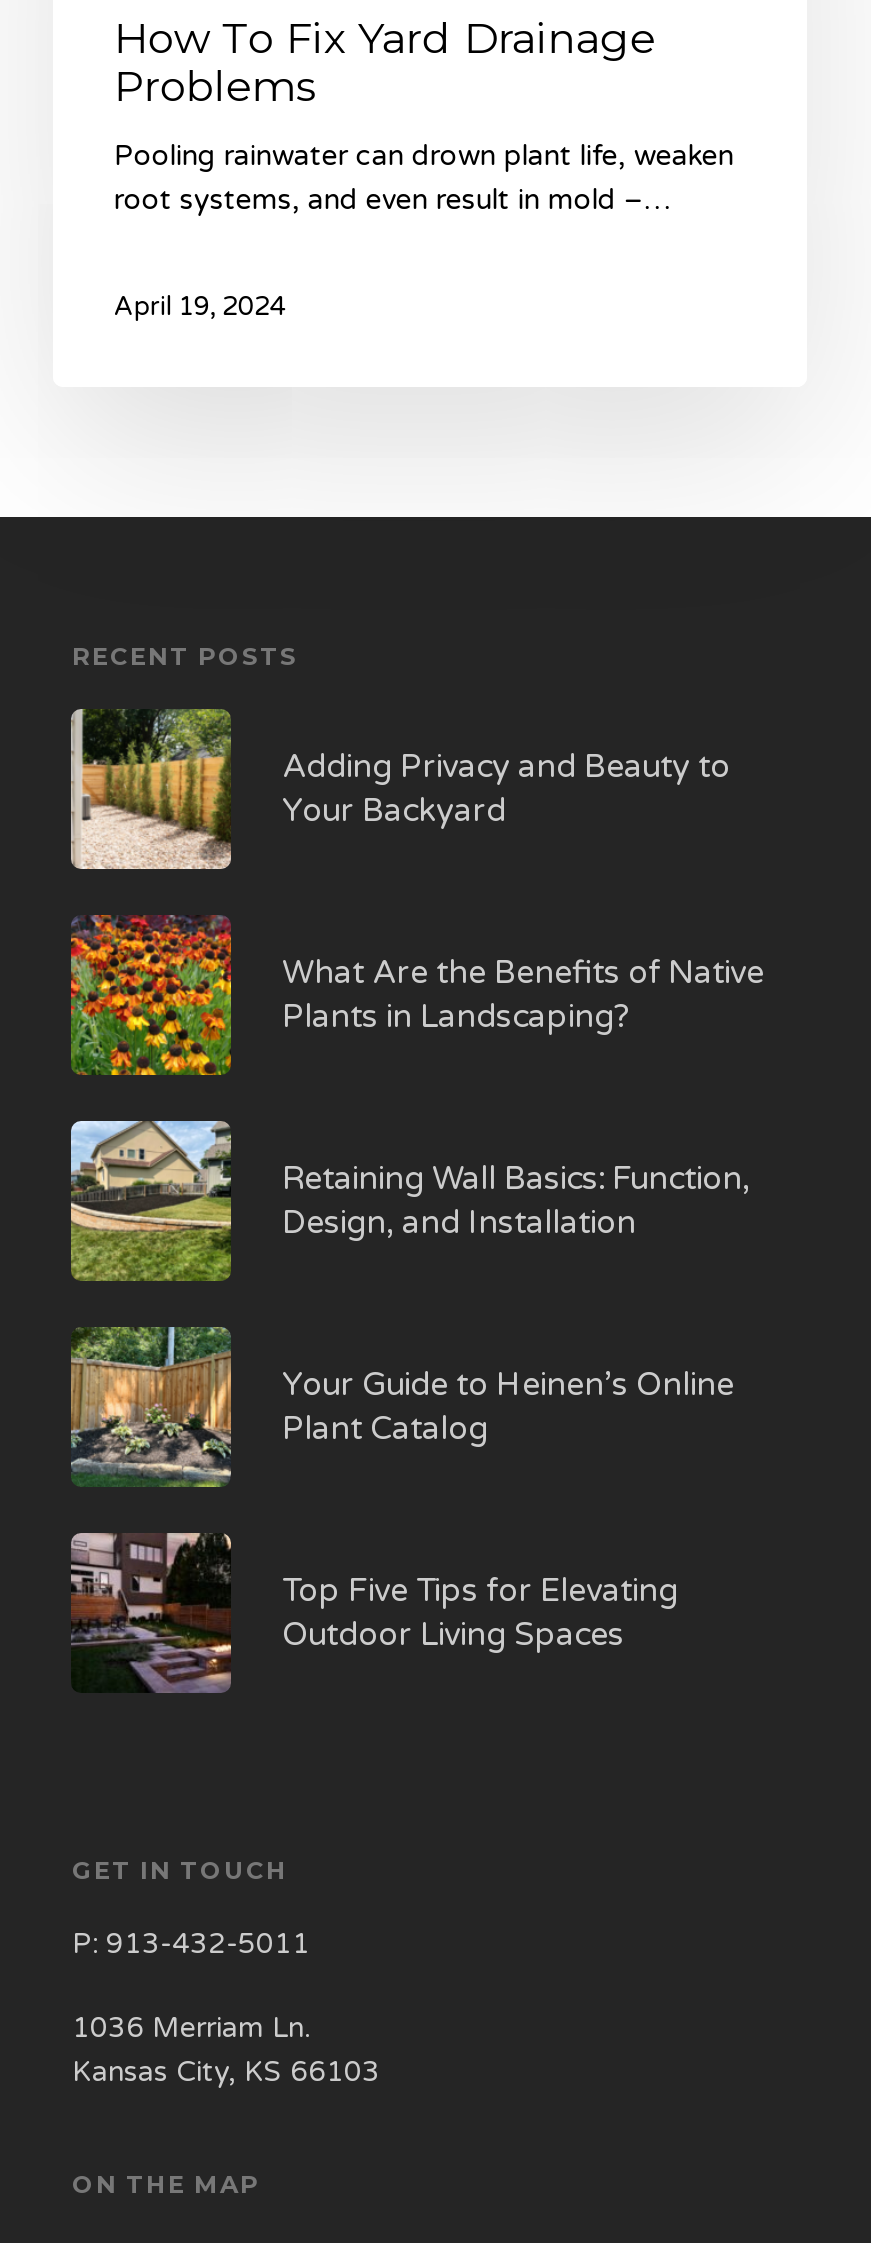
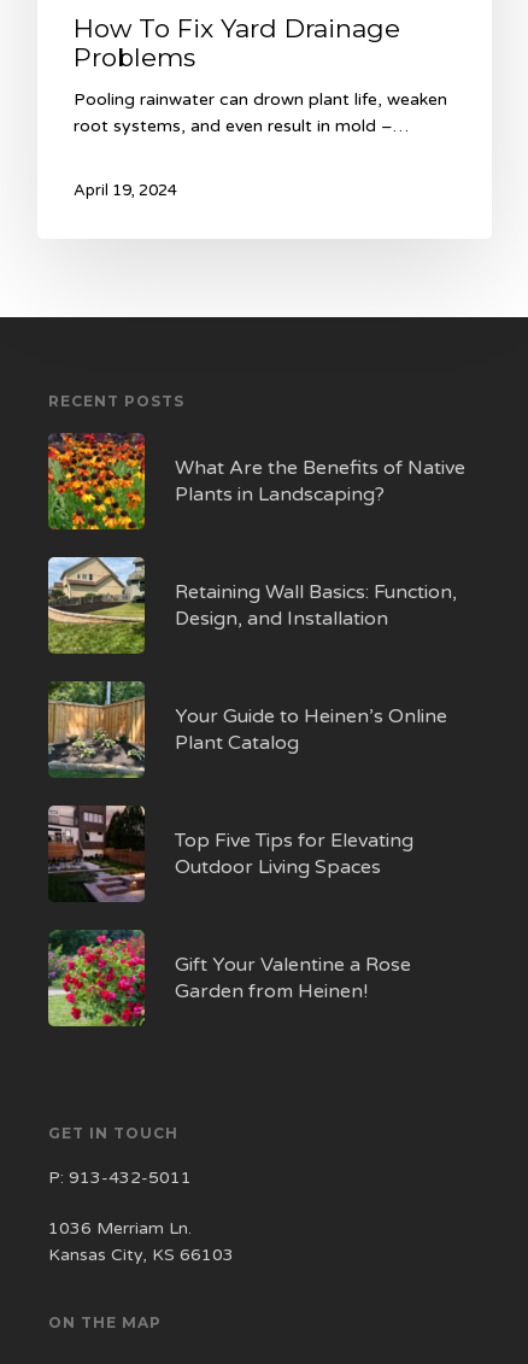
[69,707,730,871] [image] | Adding Privacy and Beauty to | Your Backyard -> none
moved [67,911,764,1656] -> [46,431,466,880]: [image] | What Are the Benefits of Native | Plants in Landscaping? | ... | Top Five Tips for Elevating | Outdoor Living Spaces
none -> [47,929,412,1028] [image] | Gift Your Valentine a Rose | Garden from Heinen!

